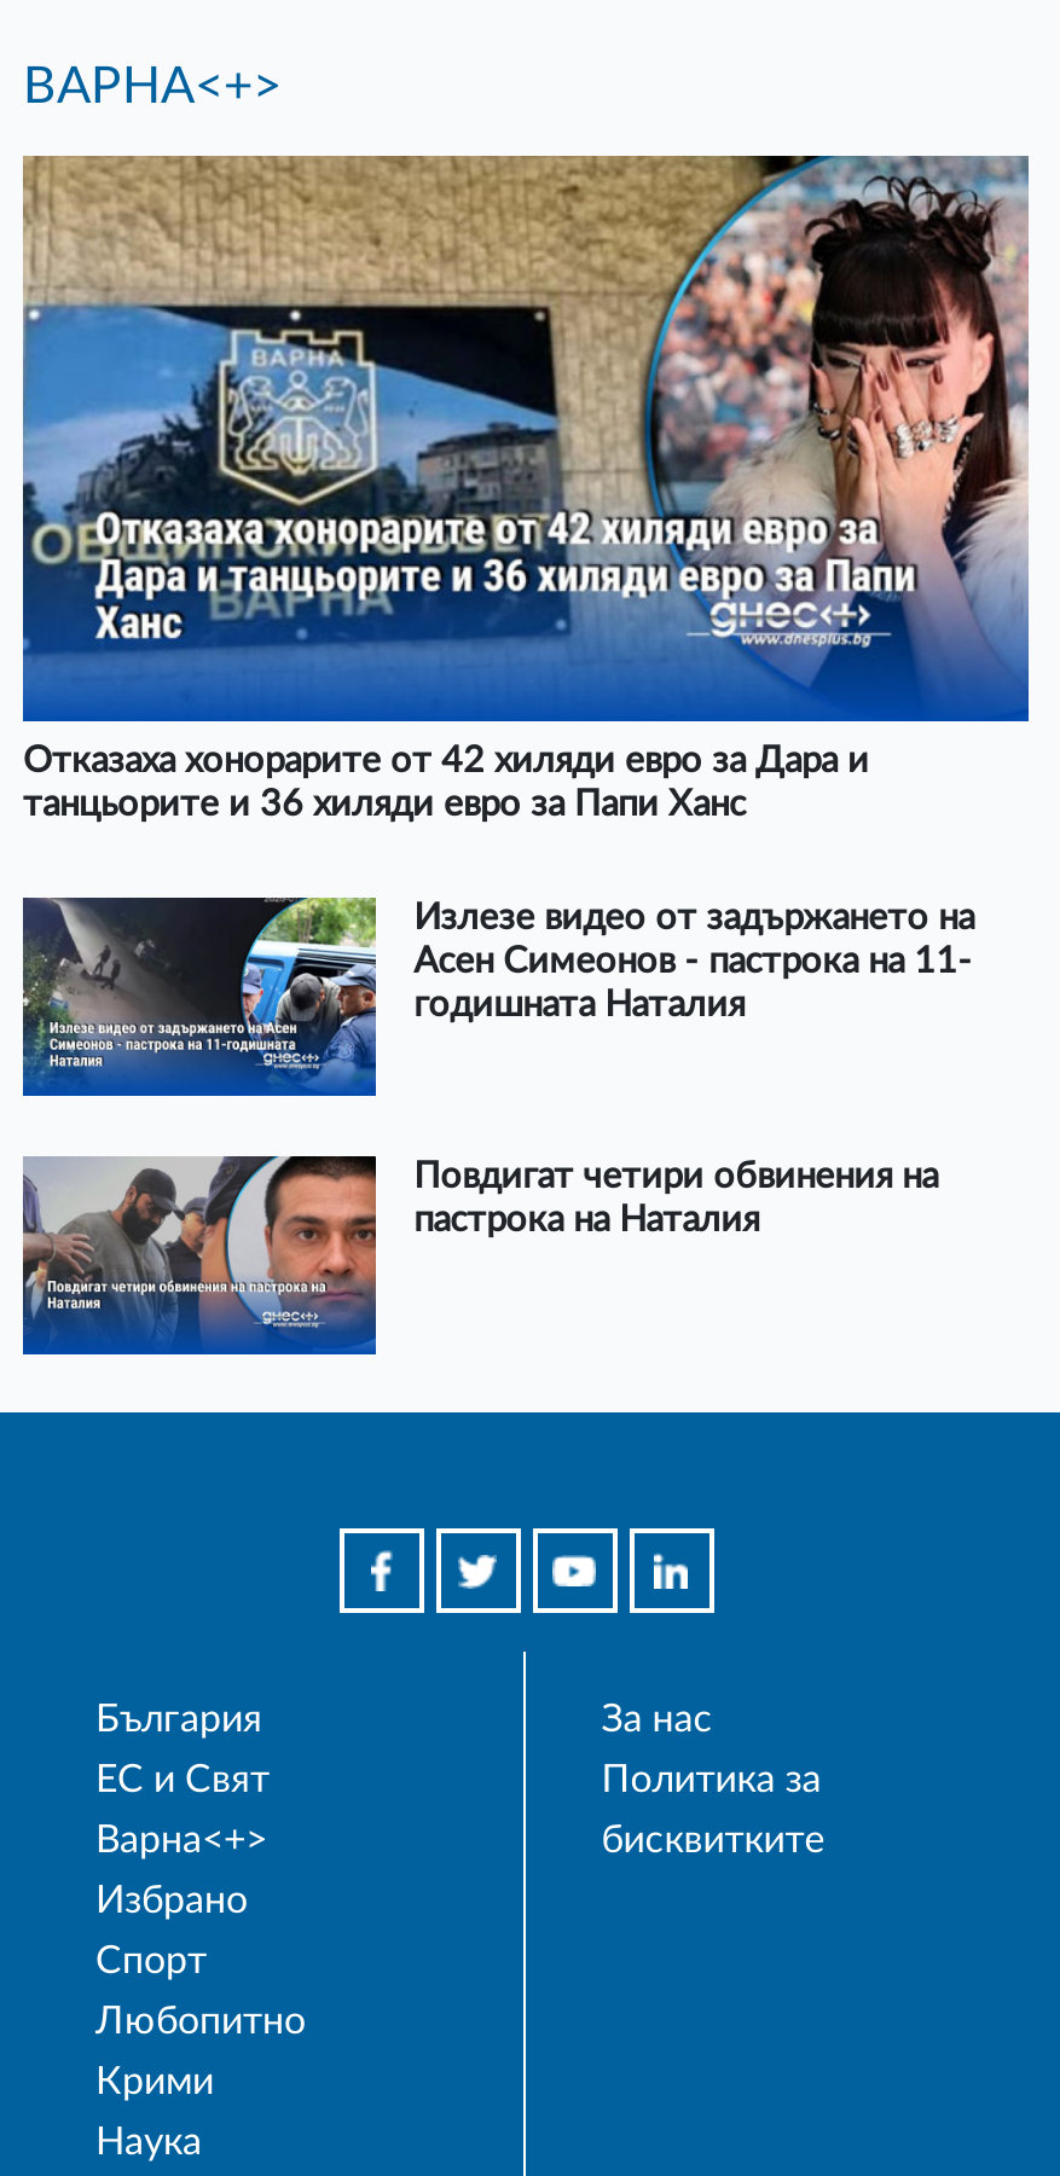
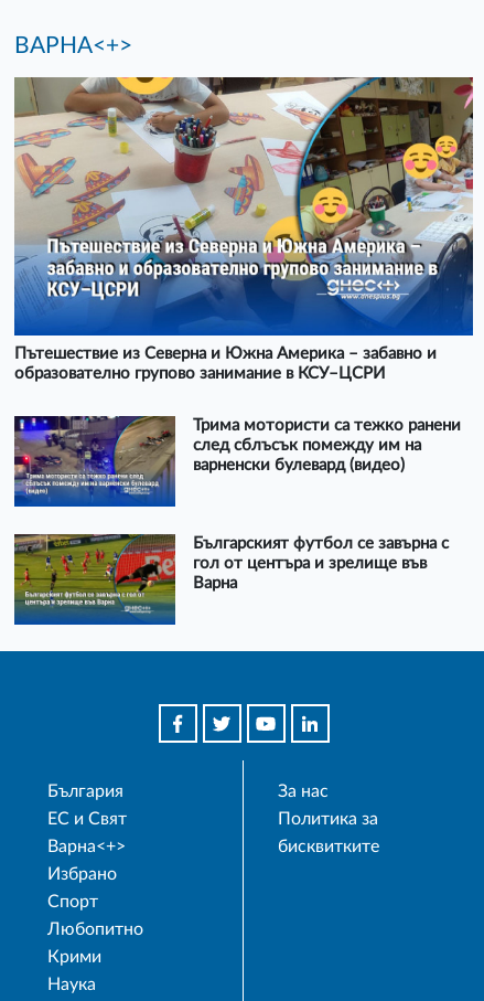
[21,153,1029,824] [image] | Отказаха хонорарите от 42 хиляди евро за Дара и | танцьорите и 36 хиляди евро за Папи Ханс -> [14,76,474,382] [image] | Пътешествие из Северна и Южна Америка – забавно и | образователно групово занимание в КСУ–ЦСРИ
[21,895,974,1077] [image] | Излезе видео от задържането на | Асен Симеонов - пастрока на 11- | годишната Наталия -> [14,415,460,497] [image] | Трима мотористи са тежко ранени | след сблъсък помежду им на | варненски булевард (видео)
[23,1154,938,1333] [image] | Повдигат четири обвинения на | пастрока на Наталия -> [14,534,448,616] [image] | Българският футбол се завърна с | гол от центъра и зрелище във | Варна

